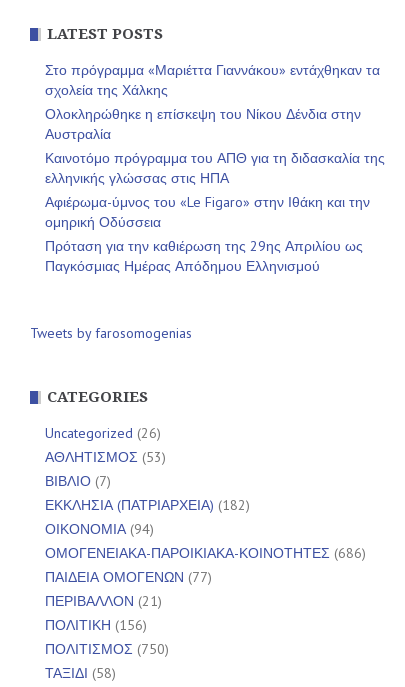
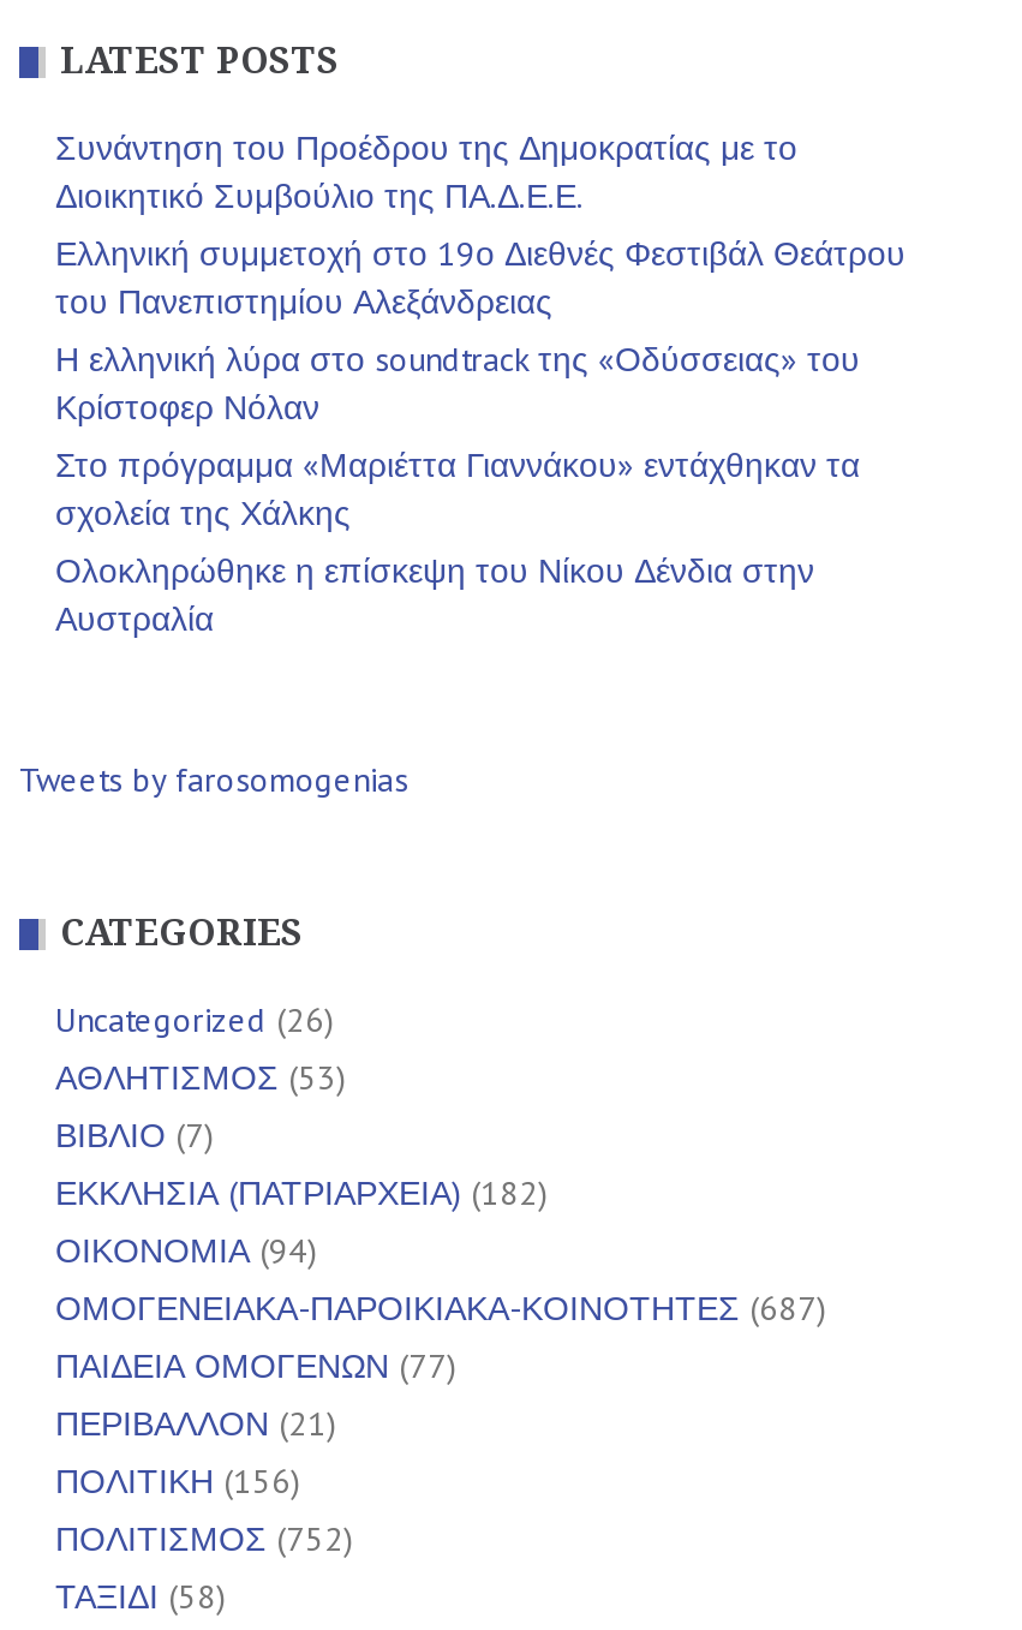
none -> [55,126,906,429] Συνάντηση του Προέδρου της Δημοκρατίας με το | Διοικητικό Συμβούλιο της ΠΑ.Δ.Ε.Ε. | Ελληνική συμμετοχή στο 19ο Διεθνές Φεστιβάλ Θεάτρου | του Πανεπιστημίου Αλεξάνδρειας | Η ελληνική λύρα στο soundtrack της «Οδύσσειας» του | Κρίστοφερ Νόλαν
moved [45,61,380,143] -> [55,443,860,640]: Στο πρόγραμμα «Μαριέττα Γιαννάκου» εντάχθηκαν τα | σχολεία της Χάλκης | Ολοκληρώθηκε η επίσκεψη του Νίκου Δένδια στην | Αυστραλία
[45,149,385,275] Καινοτόμο πρόγραμμα του ΑΠΘ για τη διδασκαλία της | ελληνικής γλώσσας στις ΗΠΑ | Αφιέρωμα-ύμνος του «Le Figaro» στην Ιθάκη και την | ομηρική Οδύσσεια | Πρόταση για την καθιέρωση της 29ης Απριλίου ως | Παγκόσμιας Ημέρας Απόδημου Ελληνισμού -> none
[45,544,366,562] ΟΜΟΓΕΝΕΙΑΚΑ-ΠΑΡΟΙΚΙΑΚΑ-ΚΟΙΝΟΤΗΤΕΣ (686) -> [55,1286,826,1330] ΟΜΟΓΕΝΕΙΑΚΑ-ΠΑΡΟΙΚΙΑΚΑ-ΚΟΙΝΟΤΗΤΕΣ (687)
[45,640,169,658] ΠΟΛΙΤΙΣΜΟΣ (750) -> [55,1517,353,1560] ΠΟΛΙΤΙΣΜΟΣ (752)

